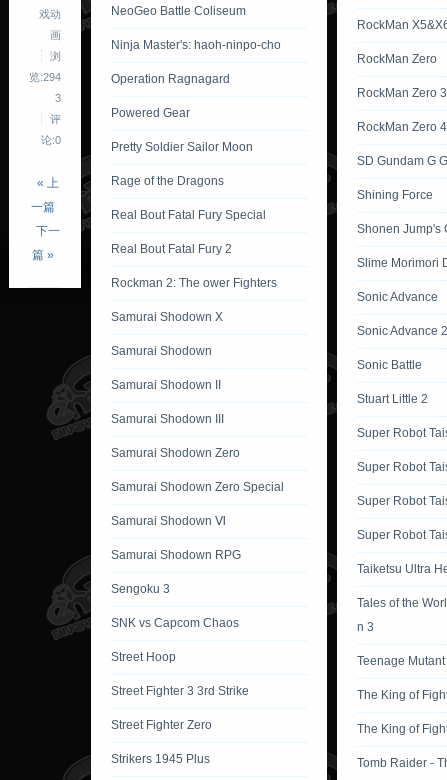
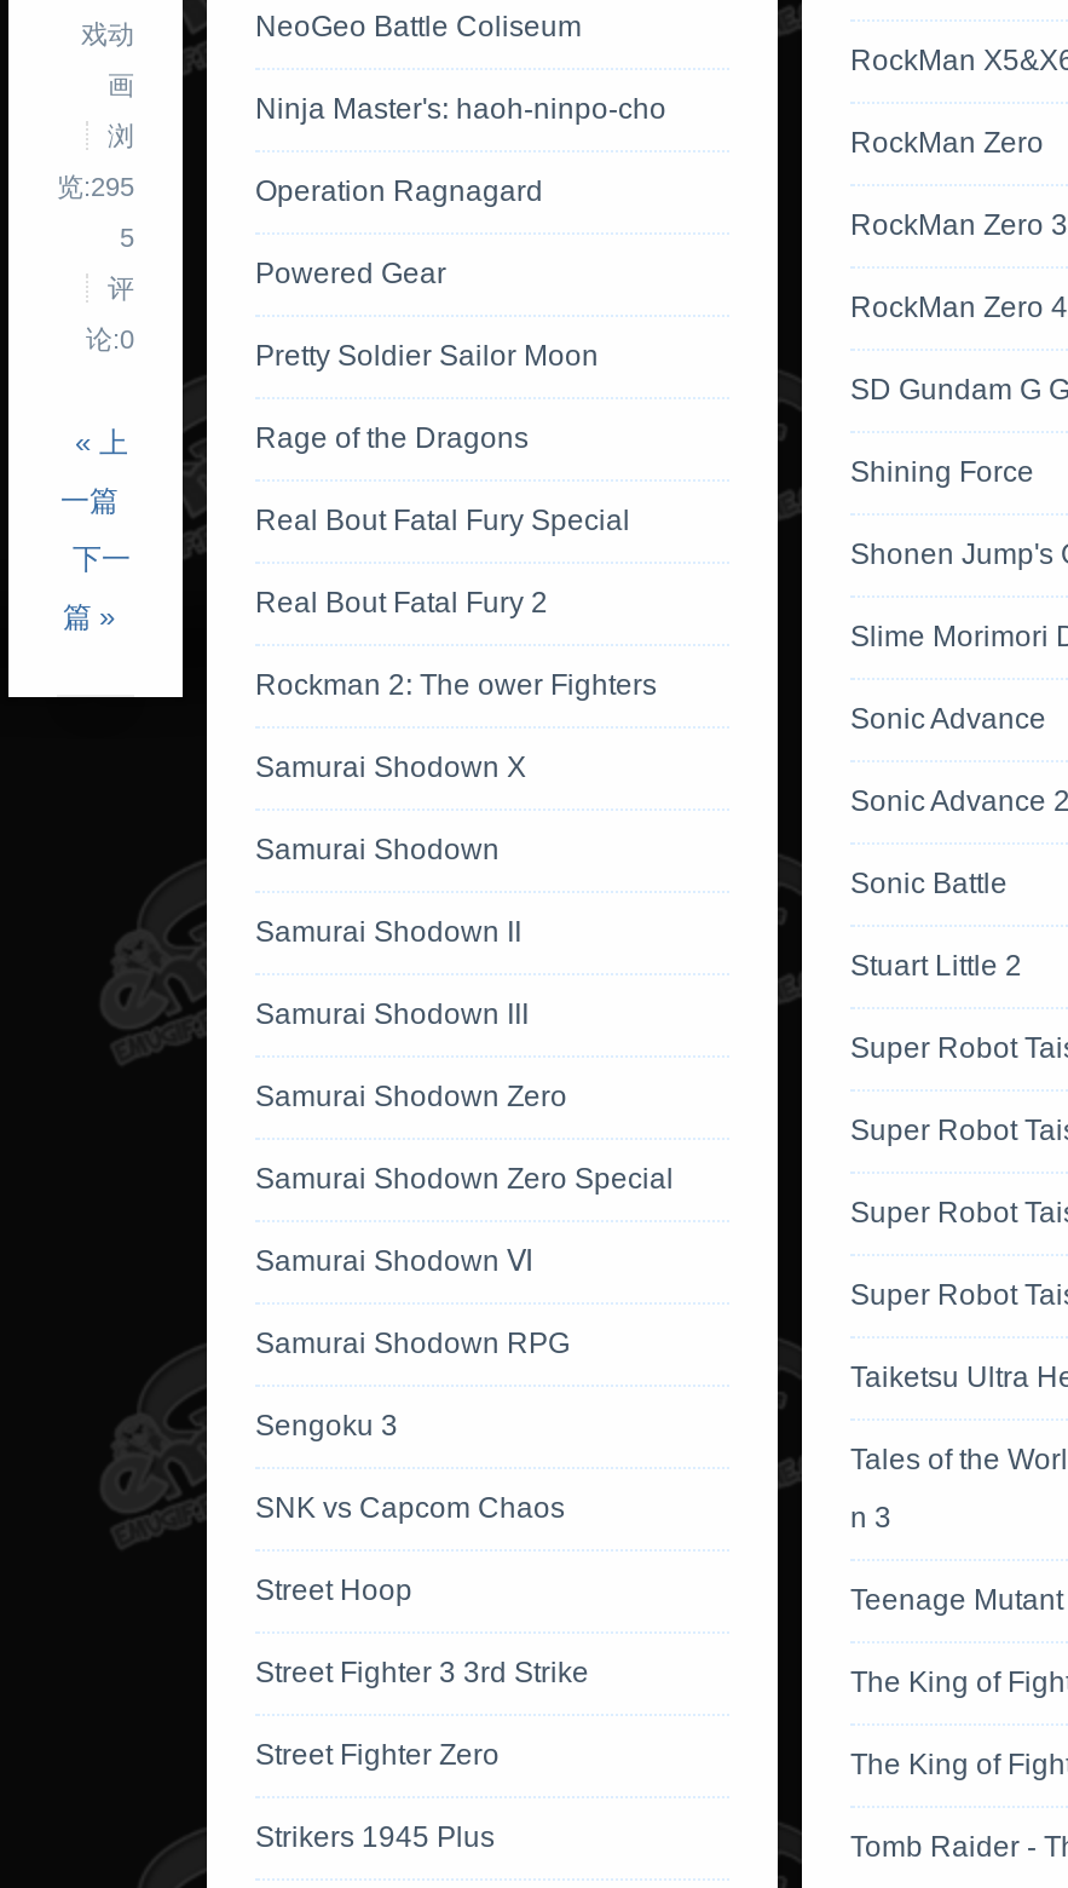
[29,71,61,83] 览:294 -> [57,171,134,200] 览:295
[55,92,61,104] 3 -> [120,222,134,251] 5

